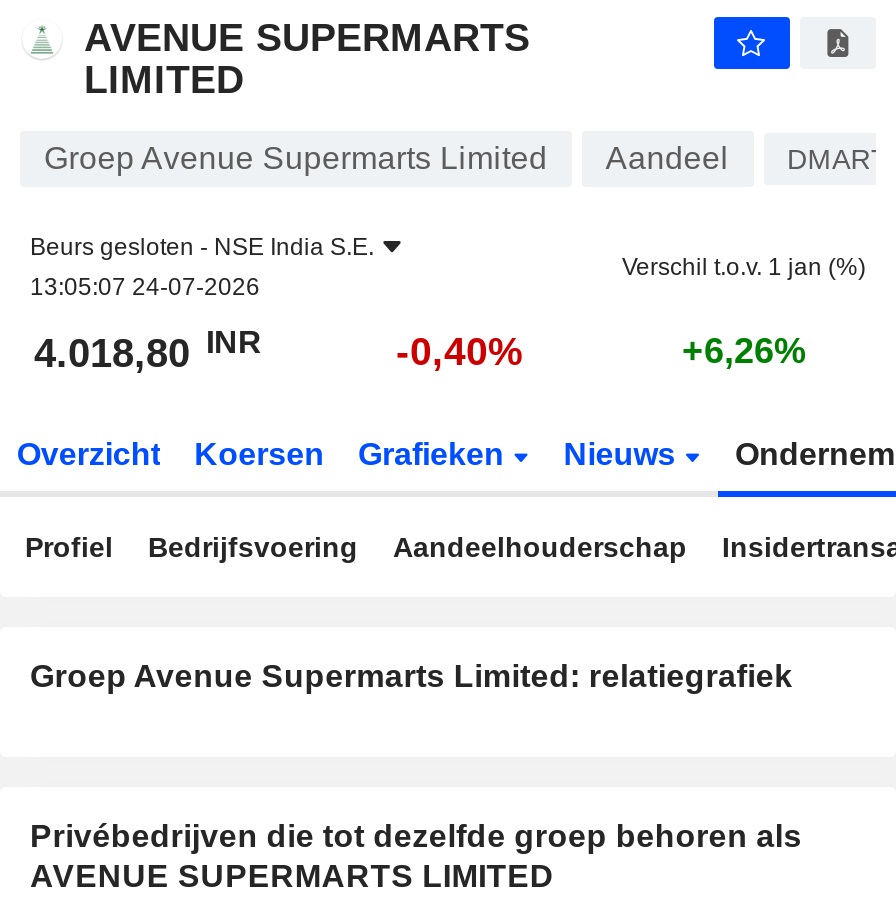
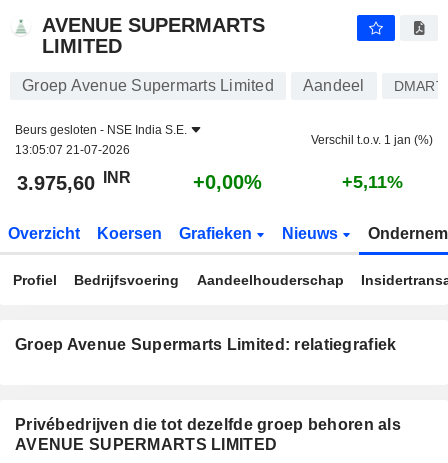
[30,273,260,301] 13:05:07 24-07-2026 -> [15,143,130,157] 13:05:07 21-07-2026
[34,324,262,375] 4.018,80 INR -> [17,168,131,194] 3.975,60 INR
[396,329,524,373] -0,40% -> [193,171,262,193] +0,00%
[682,331,806,371] +6,26% -> [341,172,402,192] +5,11%

